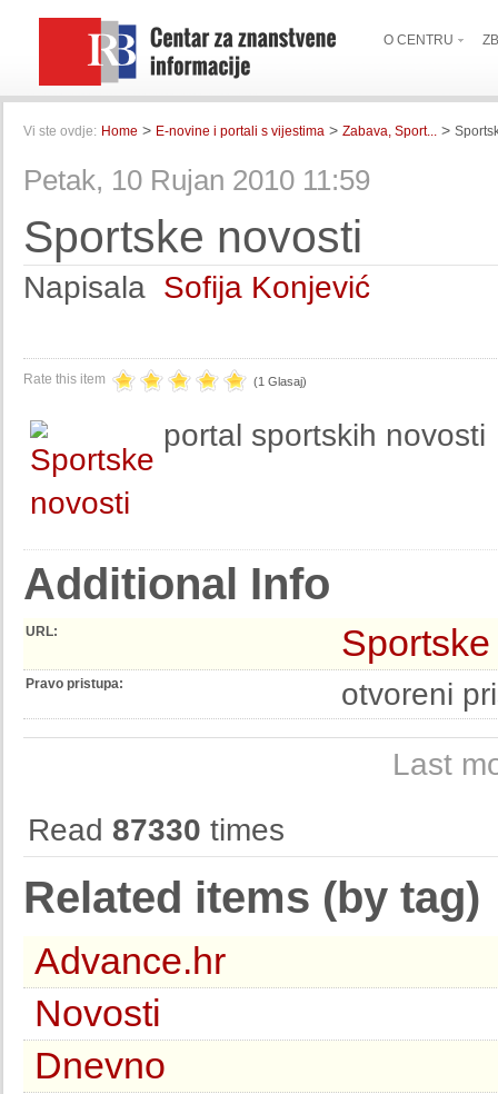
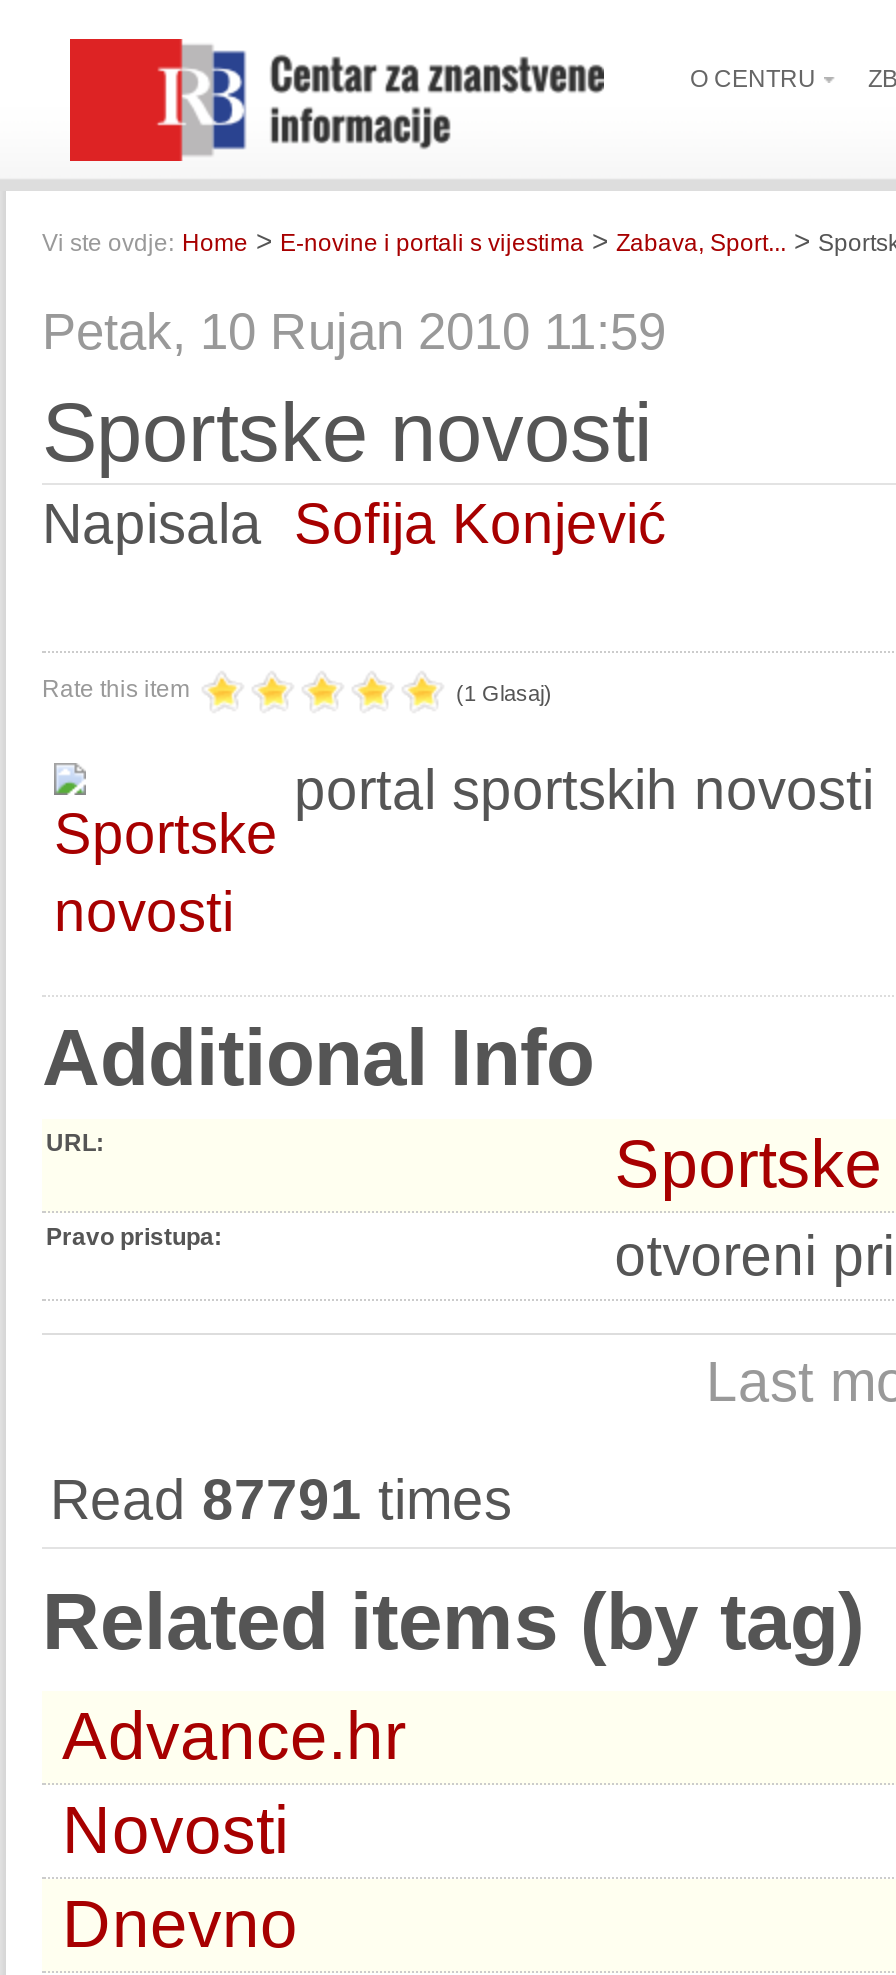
[28,813,285,847] Read 87330 times -> [50,1469,512,1531] Read 87791 times

